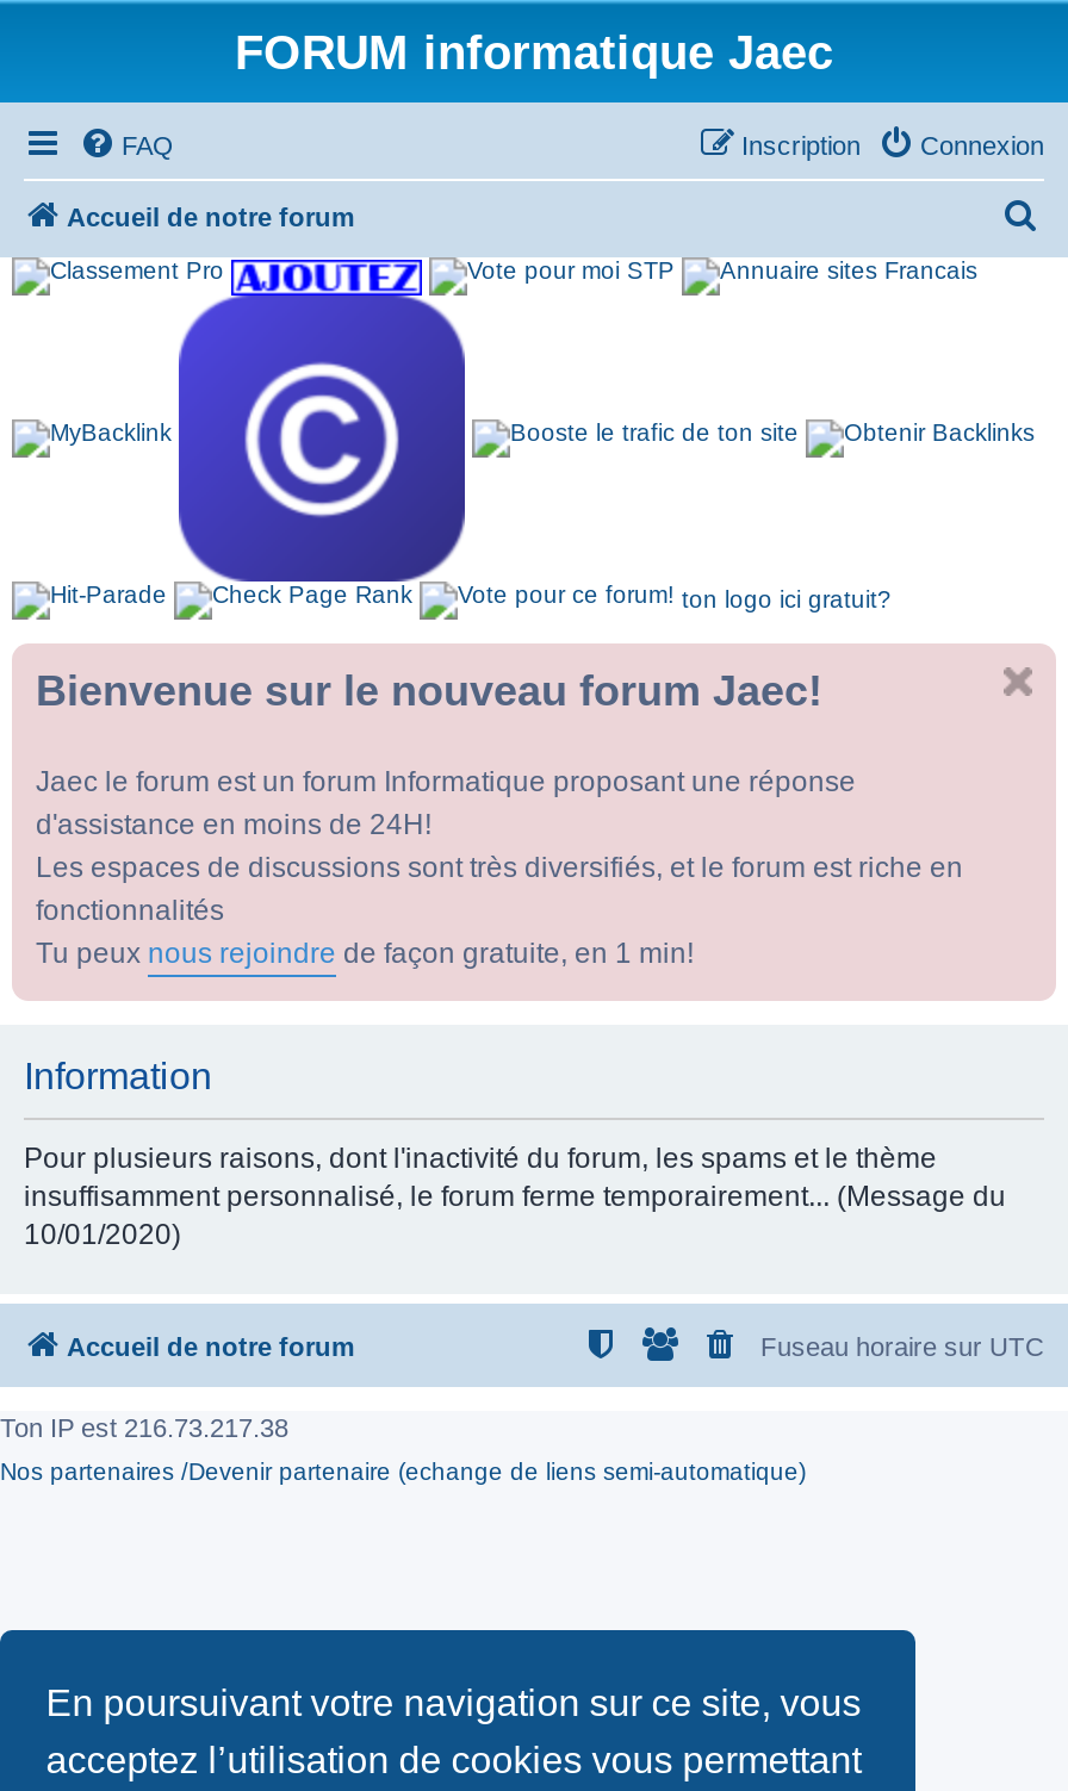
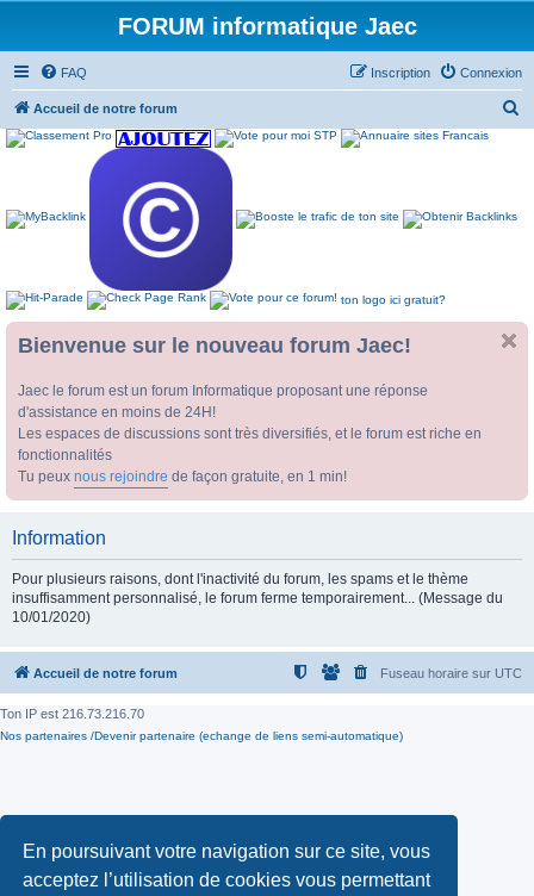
[0,1413,288,1442] Ton IP est 216.73.217.38 -> [0,707,144,721] Ton IP est 216.73.216.70

